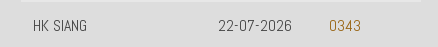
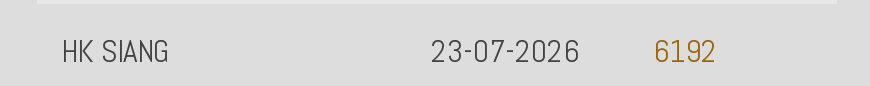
[218,15,292,35] 22-07-2026 -> [431,31,579,71] 23-07-2026
[329,16,361,36] 0343 -> [653,32,717,72] 6192

